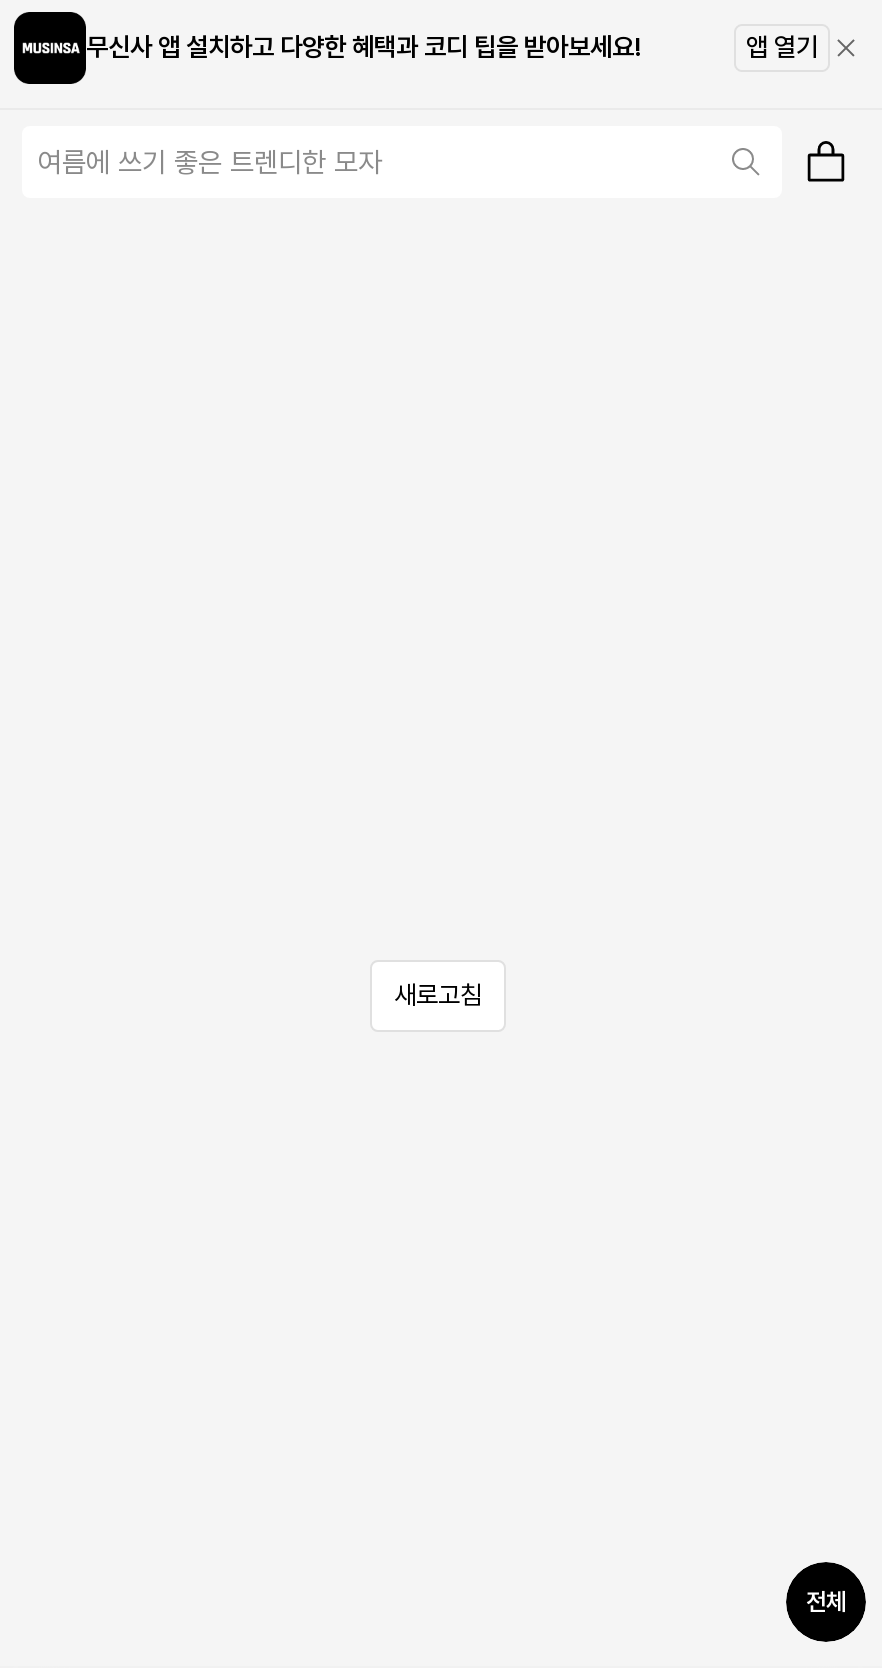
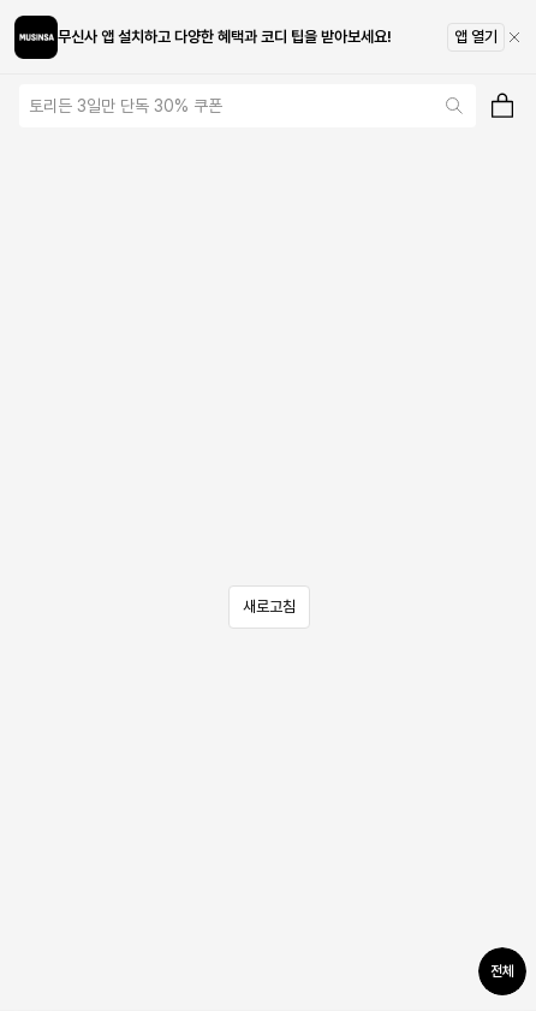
[38,146,382,178] 여름에 쓰기 좋은 트렌디한 모자 -> [29,96,222,115] 토리든 3일만 단독 30% 쿠폰

